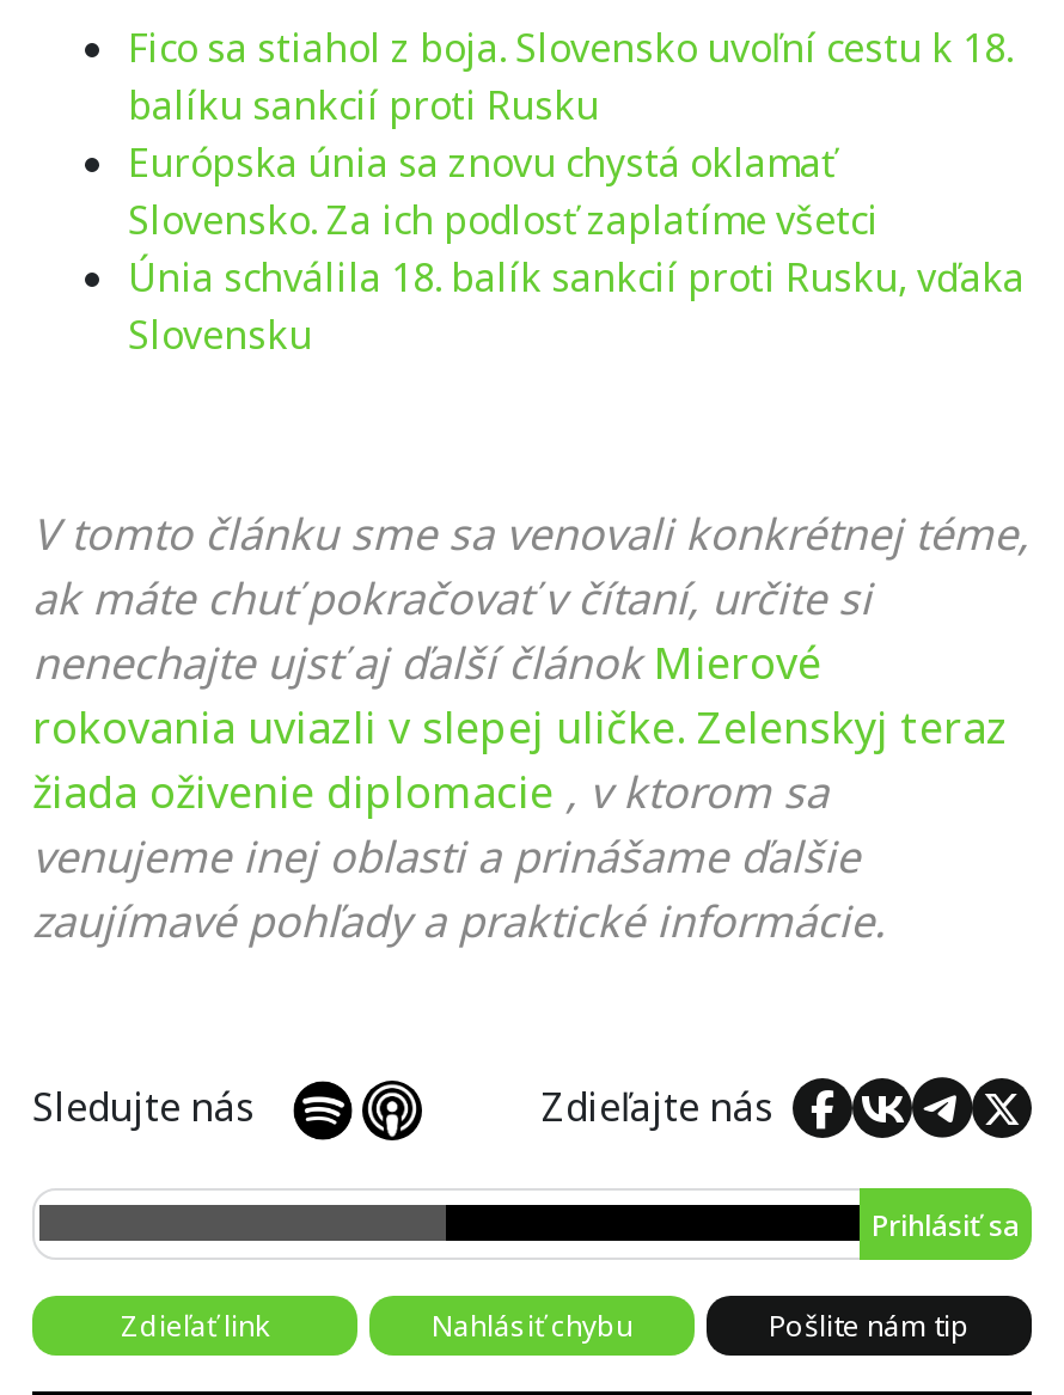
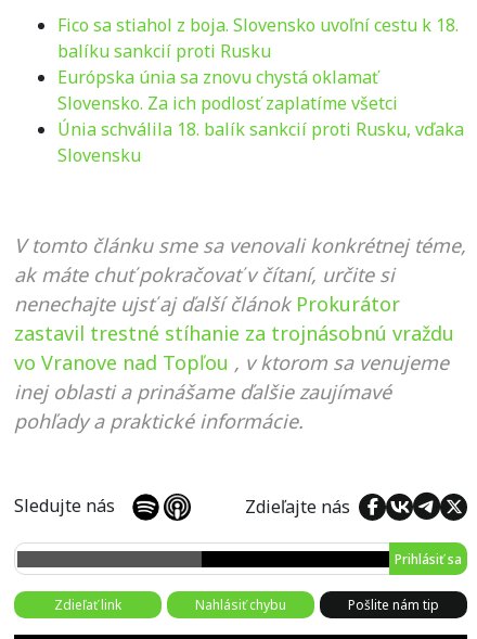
[32,632,1008,948] nenechajte ujsť aj ďalší článok Mierové | rokovania uviazli v slepej uličke. Zelenskyj teraz | žiada oživenie diplomacie , v ktorom sa | venujeme inej oblasti a prinášame ďalšie | zaujímavé pohľady a praktické informácie. -> [14,291,454,434] nenechajte ujsť aj ďalší článok Prokurátor | zastavil trestné stíhanie za trojnásobnú vraždu | vo Vranove nad Topľou , v ktorom sa venujeme | inej oblasti a prinášame ďalšie zaujímavé | pohľady a praktické informácie.

